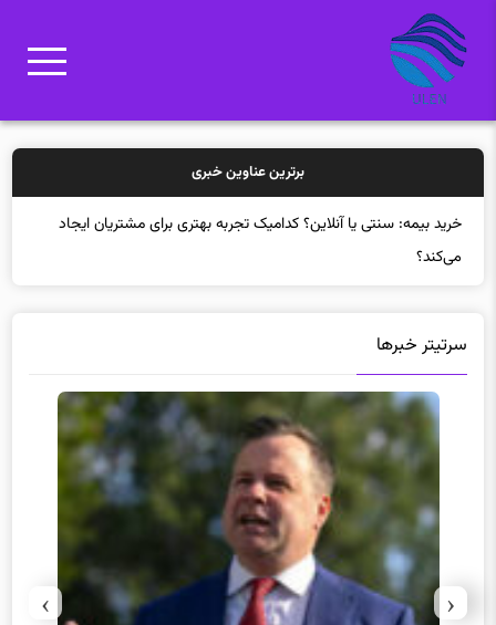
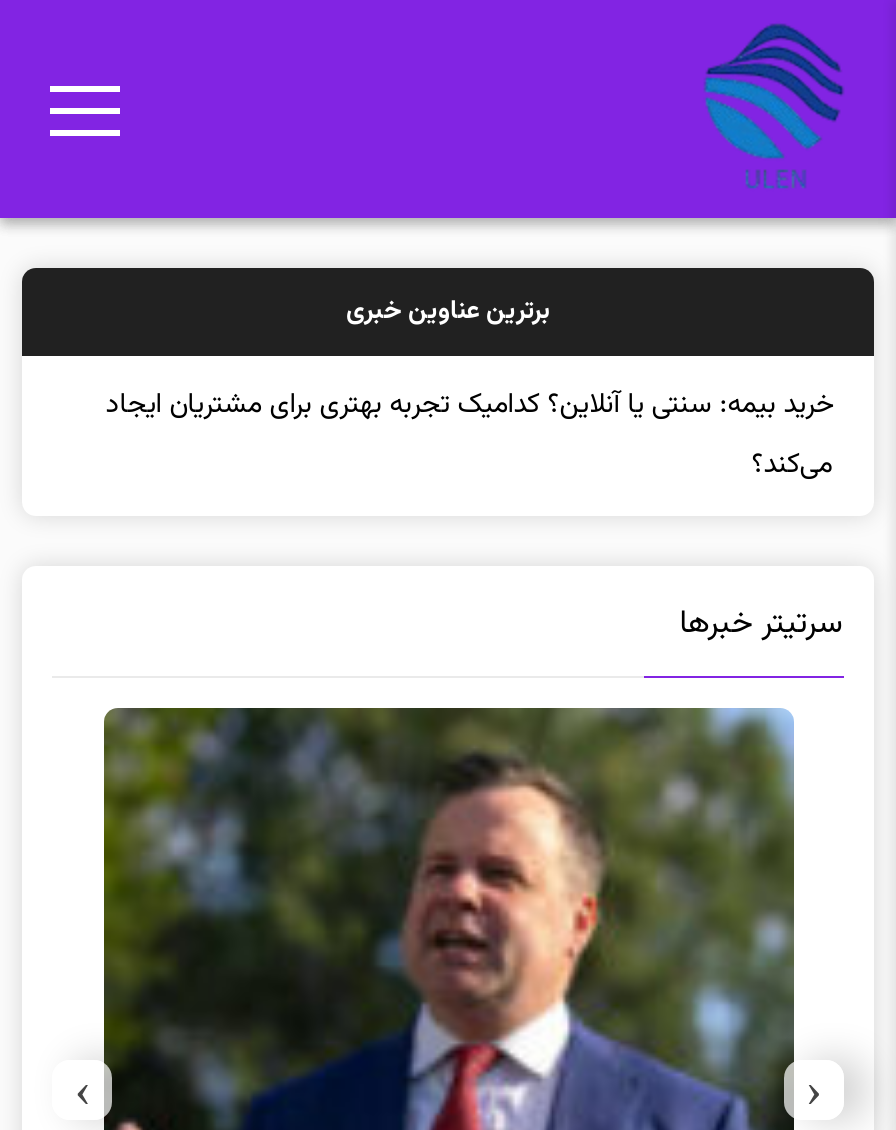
[403,212,461,237] خرید بیمه -> [270,384,834,428] خرید بیمه: سنتی یا آنلاین؟ کدامیک تجربه بهتری برای

